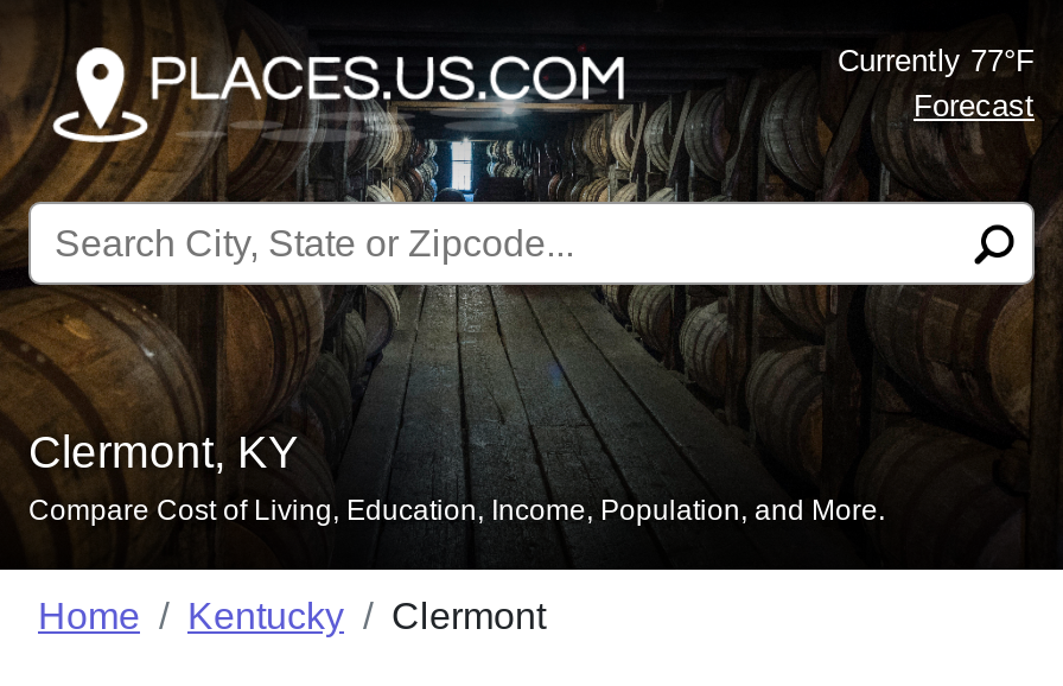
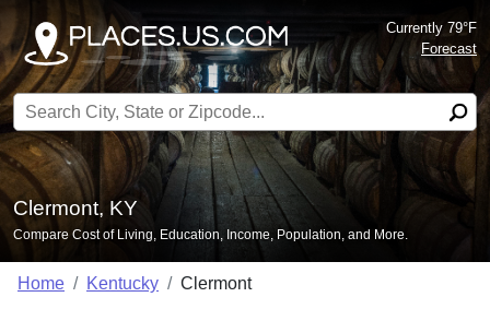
[838,43,1035,78] Currently 77°F -> [386,20,477,36] Currently 79°F

